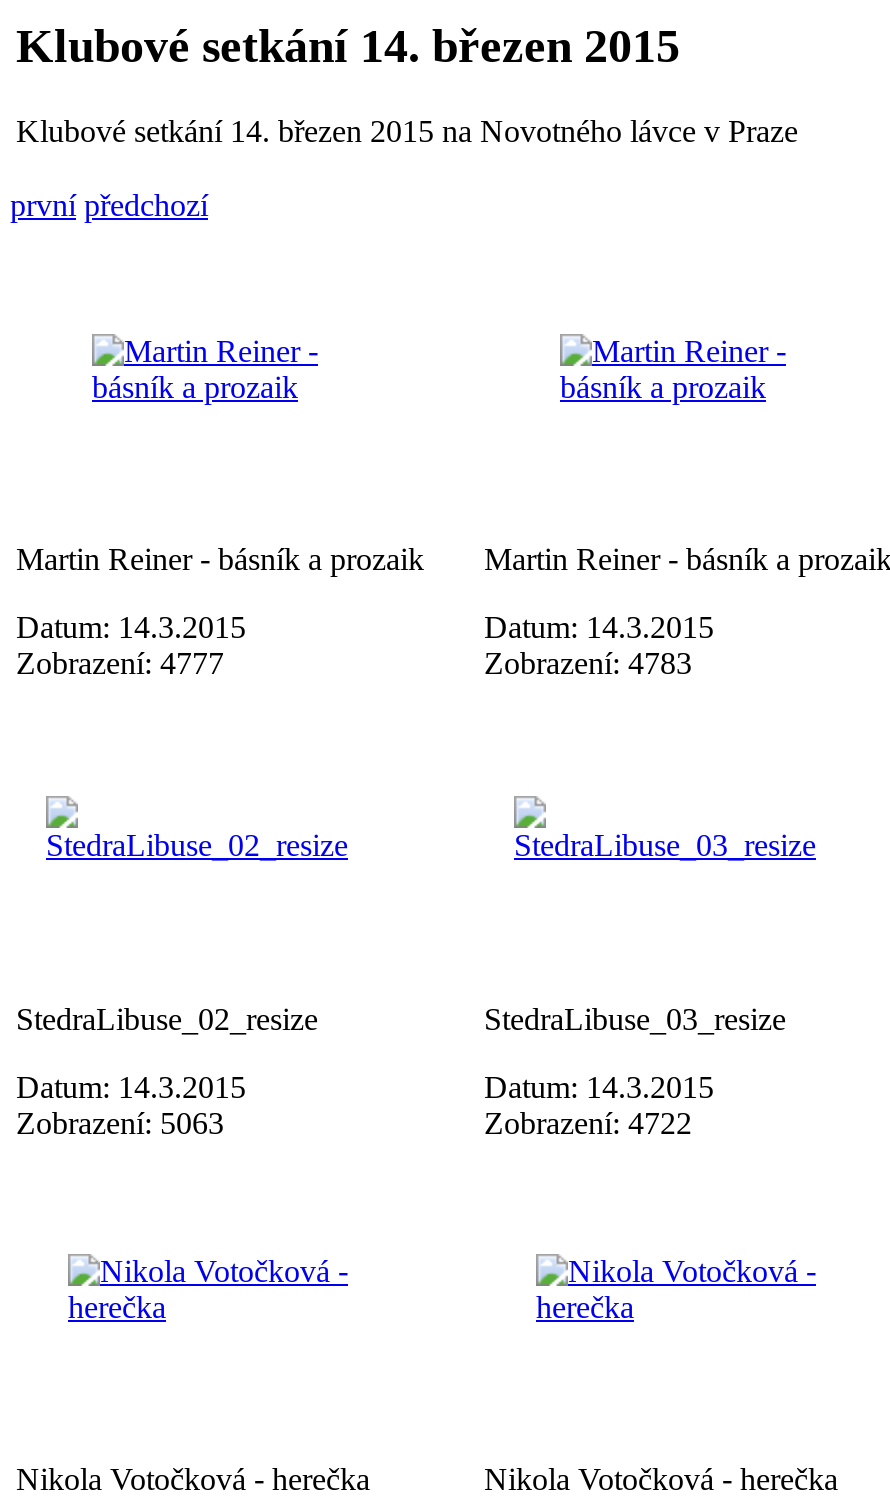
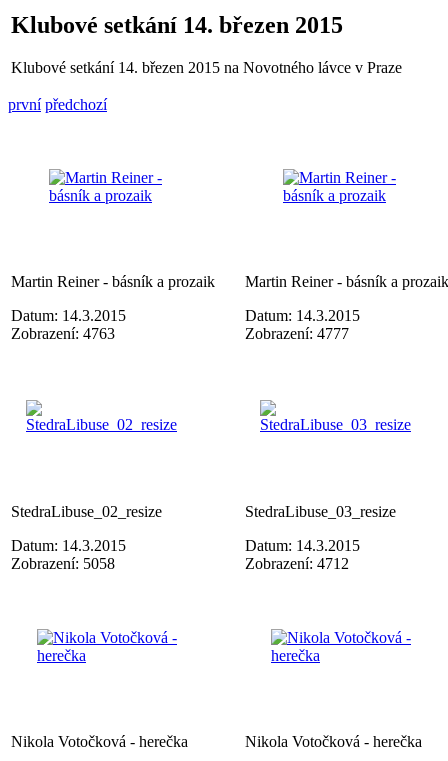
[16,645,224,679] Zobrazení: 4777 -> [11,325,115,342] Zobrazení: 4763
[484,645,692,679] Zobrazení: 4783 -> [245,325,349,342] Zobrazení: 4777
[16,1105,224,1139] Zobrazení: 5063 -> [11,555,115,572] Zobrazení: 5058
[484,1105,692,1139] Zobrazení: 4722 -> [245,555,349,572] Zobrazení: 4712

